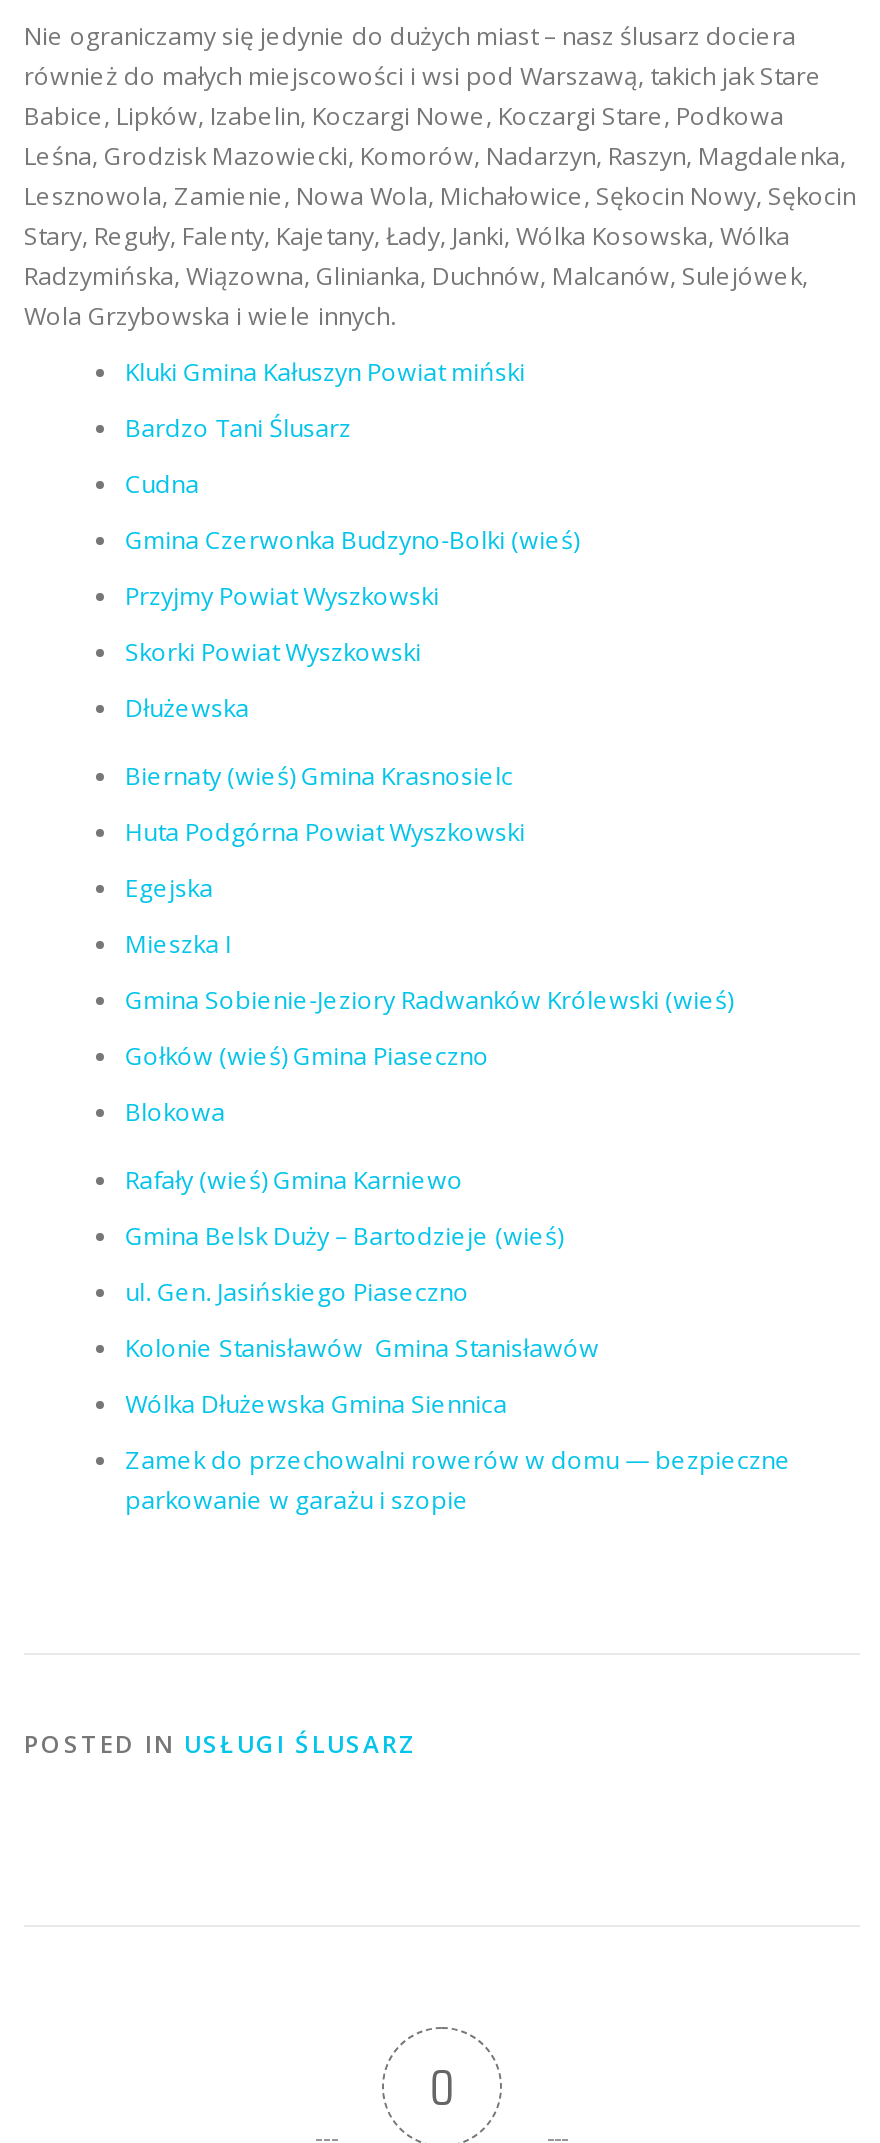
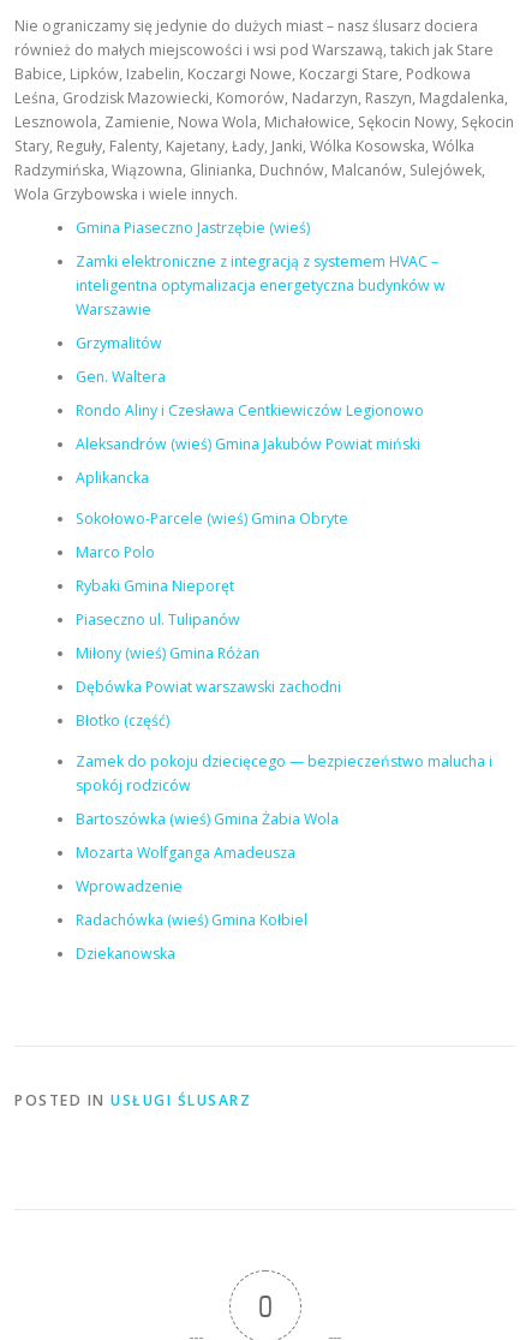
[125,354,531,388] Kluki Gmina Kałuszyn Powiat miński -> [75,217,309,237] Gmina Piaseczno Jastrzębie (wieś)
[125,410,351,444] Bardzo Tani Ślusarz -> [75,251,445,319] Zamki elektroniczne z integracją z systemem HVAC – | inteligentna optymalizacja energetyczna budynków w | Warszawie
[125,466,199,500] Cudna -> [75,332,162,353] Grzymalitów
[125,522,579,556] Gmina Czerwonka Budzyno-Bolki (wieś) -> [75,366,165,386] Gen. Waltera
[125,578,439,612] Przyjmy Powiat Wyszkowski -> [75,400,423,420] Rondo Aliny i Czesława Centkiewiczów Legionowo
[125,634,421,668] Skorki Powiat Wyszkowski -> [75,433,423,454] Aleksandrów (wieś) Gmina Jakubów Powiat miński
[125,690,249,724] Dłużewska -> [75,467,148,487] Aplikancka
[125,758,519,792] Biernaty (wieś) Gmina Krasnosielc -> [75,508,348,528] Sokołowo-Parcele (wieś) Gmina Obryte
[125,814,525,848] Huta Podgórna Powiat Wyszkowski -> [75,541,154,562] Marco Polo
[125,870,213,904] Egejska -> [75,575,234,595] Rybaki Gmina Nieporęt
[125,926,231,960] Mieszka I -> [75,609,240,629] Piaseczno ul. Tulipanów
[125,982,733,1016] Gmina Sobienie-Jeziory Radwanków Królewski (wieś) -> [75,642,263,663] Miłony (wieś) Gmina Różan
[125,1038,495,1072] Gołków (wieś) Gmina Piaseczno -> [75,676,341,696] Dębówka Powiat warszawski zachodni
[125,1094,225,1128] Blokowa -> [75,710,169,730] Błotko (część)
[125,1162,463,1196] Rafały (wieś) Gmina Karniewo -> [75,751,492,795] Zamek do pokoju dziecięcego — bezpieczeństwo malucha i | spokój rodziców
[125,1218,563,1252] Gmina Belsk Duży – Bartodzieje (wieś) -> [75,808,338,829] Bartoszówka (wieś) Gmina Żabia Wola
[125,1274,469,1308] ul. Gen. Jasińskiego Piaseczno -> [75,842,295,862] Mozarta Wolfganga Amadeusza
[125,1330,599,1364] Kolonie Stanisławów Gmina Stanisławów -> [75,876,182,896] Wprowadzenie
[125,1386,507,1420] Wólka Dłużewska Gmina Siennica -> [75,909,311,930] Radachówka (wieś) Gmina Kołbiel
[125,1442,791,1516] Zamek do przechowalni rowerów w domu — bezpieczne | parkowanie w garażu i szopie -> [75,943,175,963] Dziekanowska

